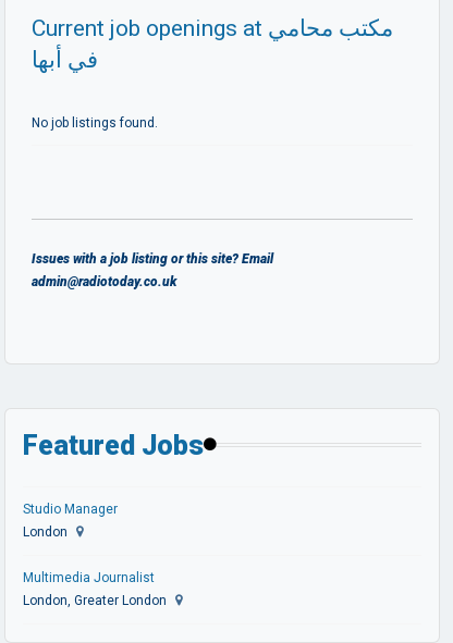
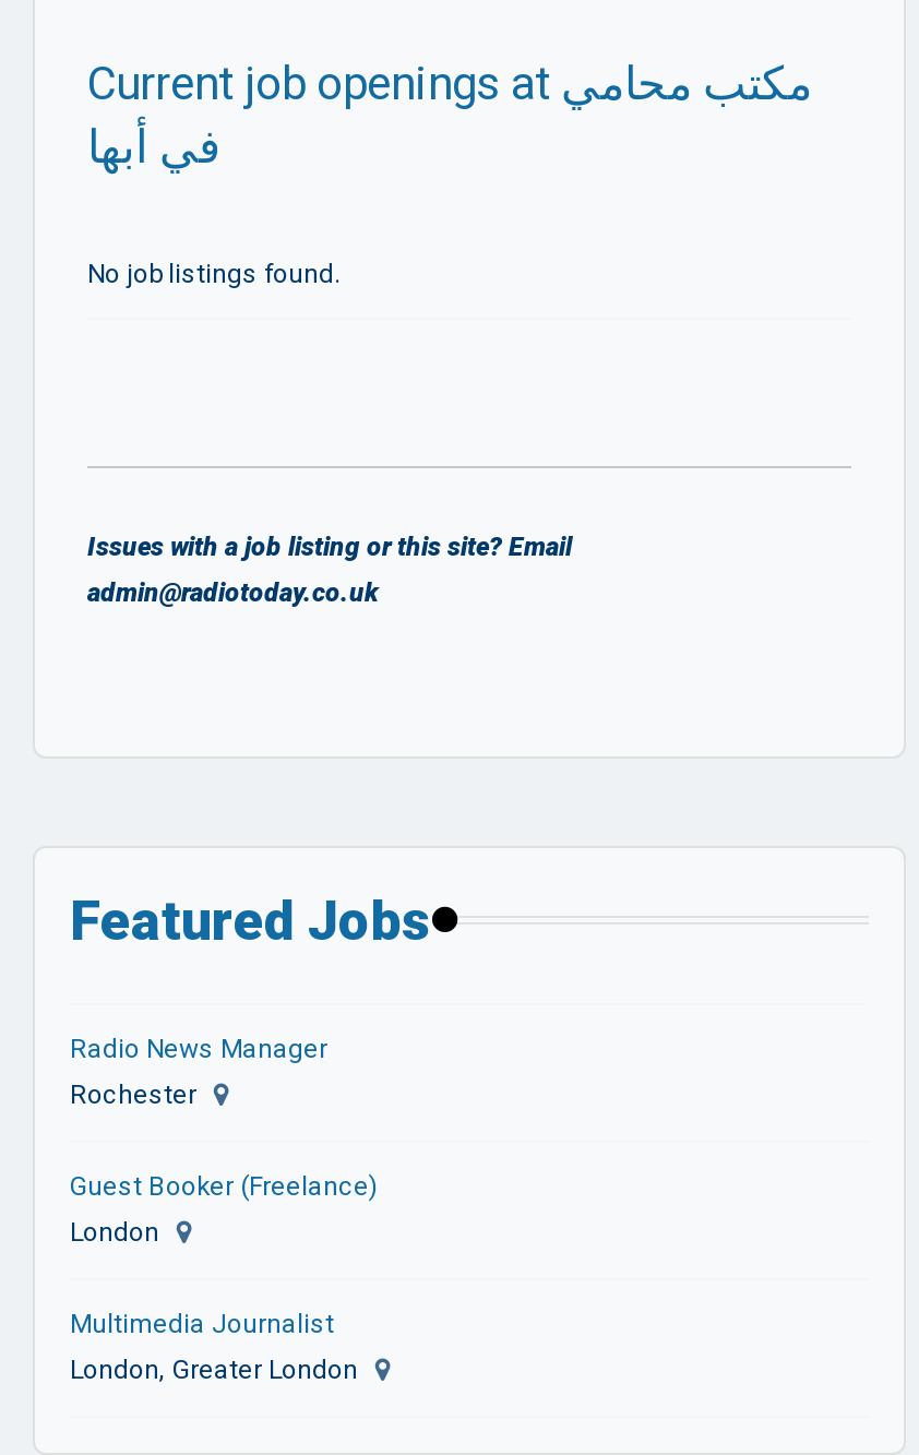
[23,501,118,516] Studio Manager -> [70,1033,378,1201] Radio News Manager | Rochester | Guest Booker (Freelance)

